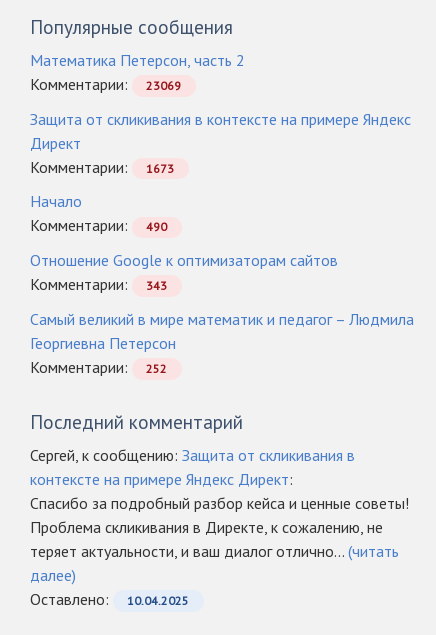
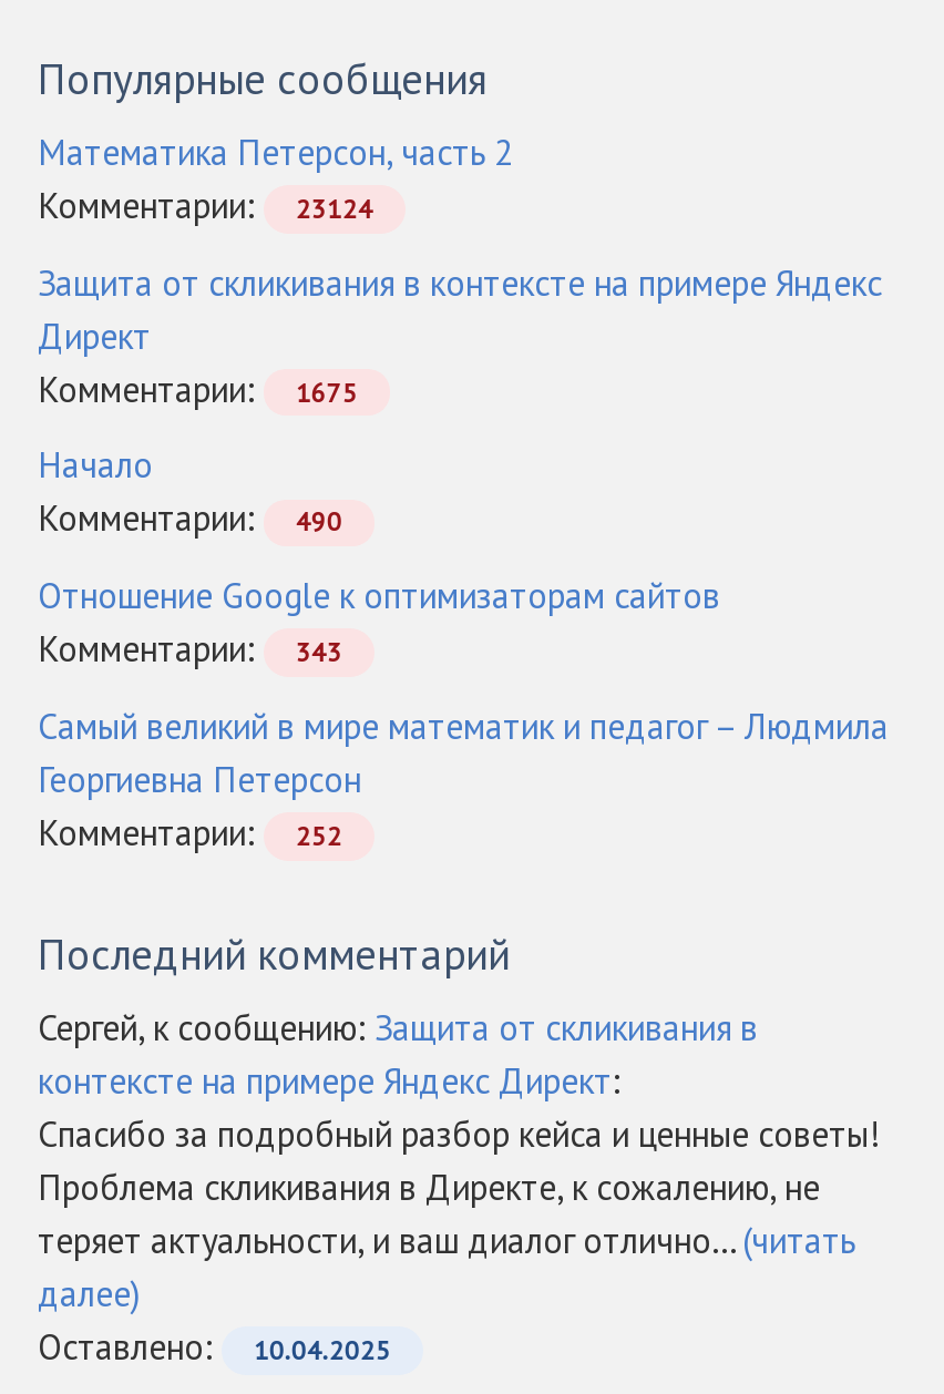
[30,74,181,94] Комментарии: 23069 -> [38,182,373,227] Комментарии: 23124
[30,157,174,177] Комментарии: 1673 -> [38,366,358,410] Комментарии: 1675

